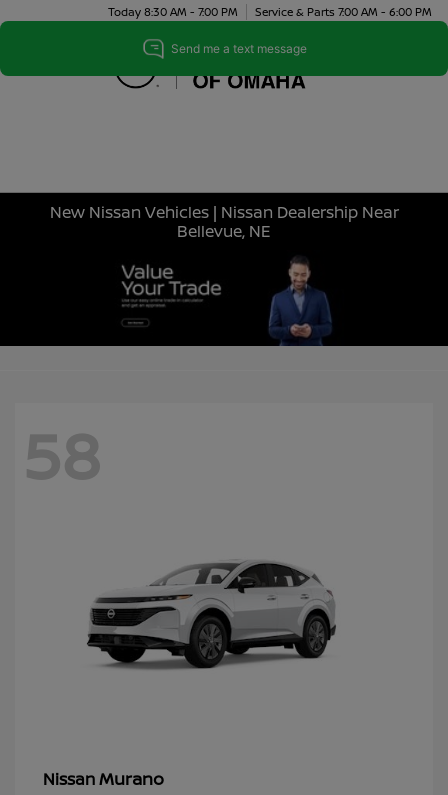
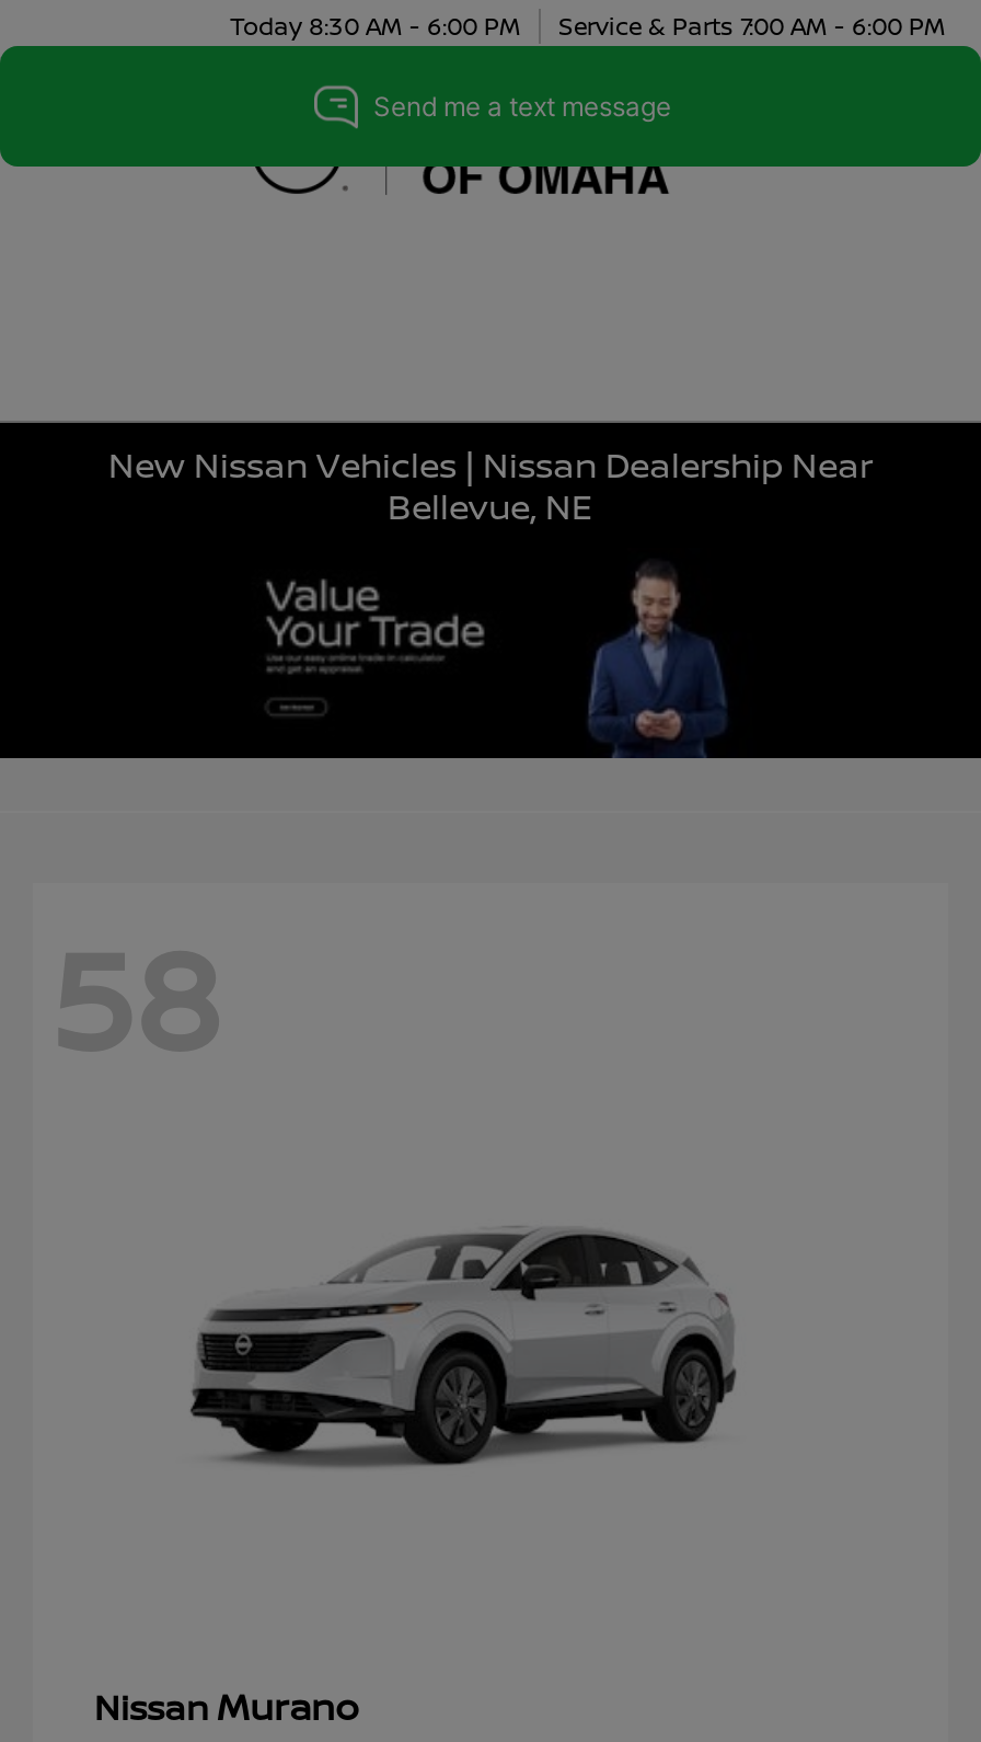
[108,3,432,18] Today 8:30 AM - 7:00 PM Service & Parts 7:00 AM - 6:00 PM -> [230,8,946,41] Today 8:30 AM - 6:00 PM Service & Parts 7:00 AM - 6:00 PM

